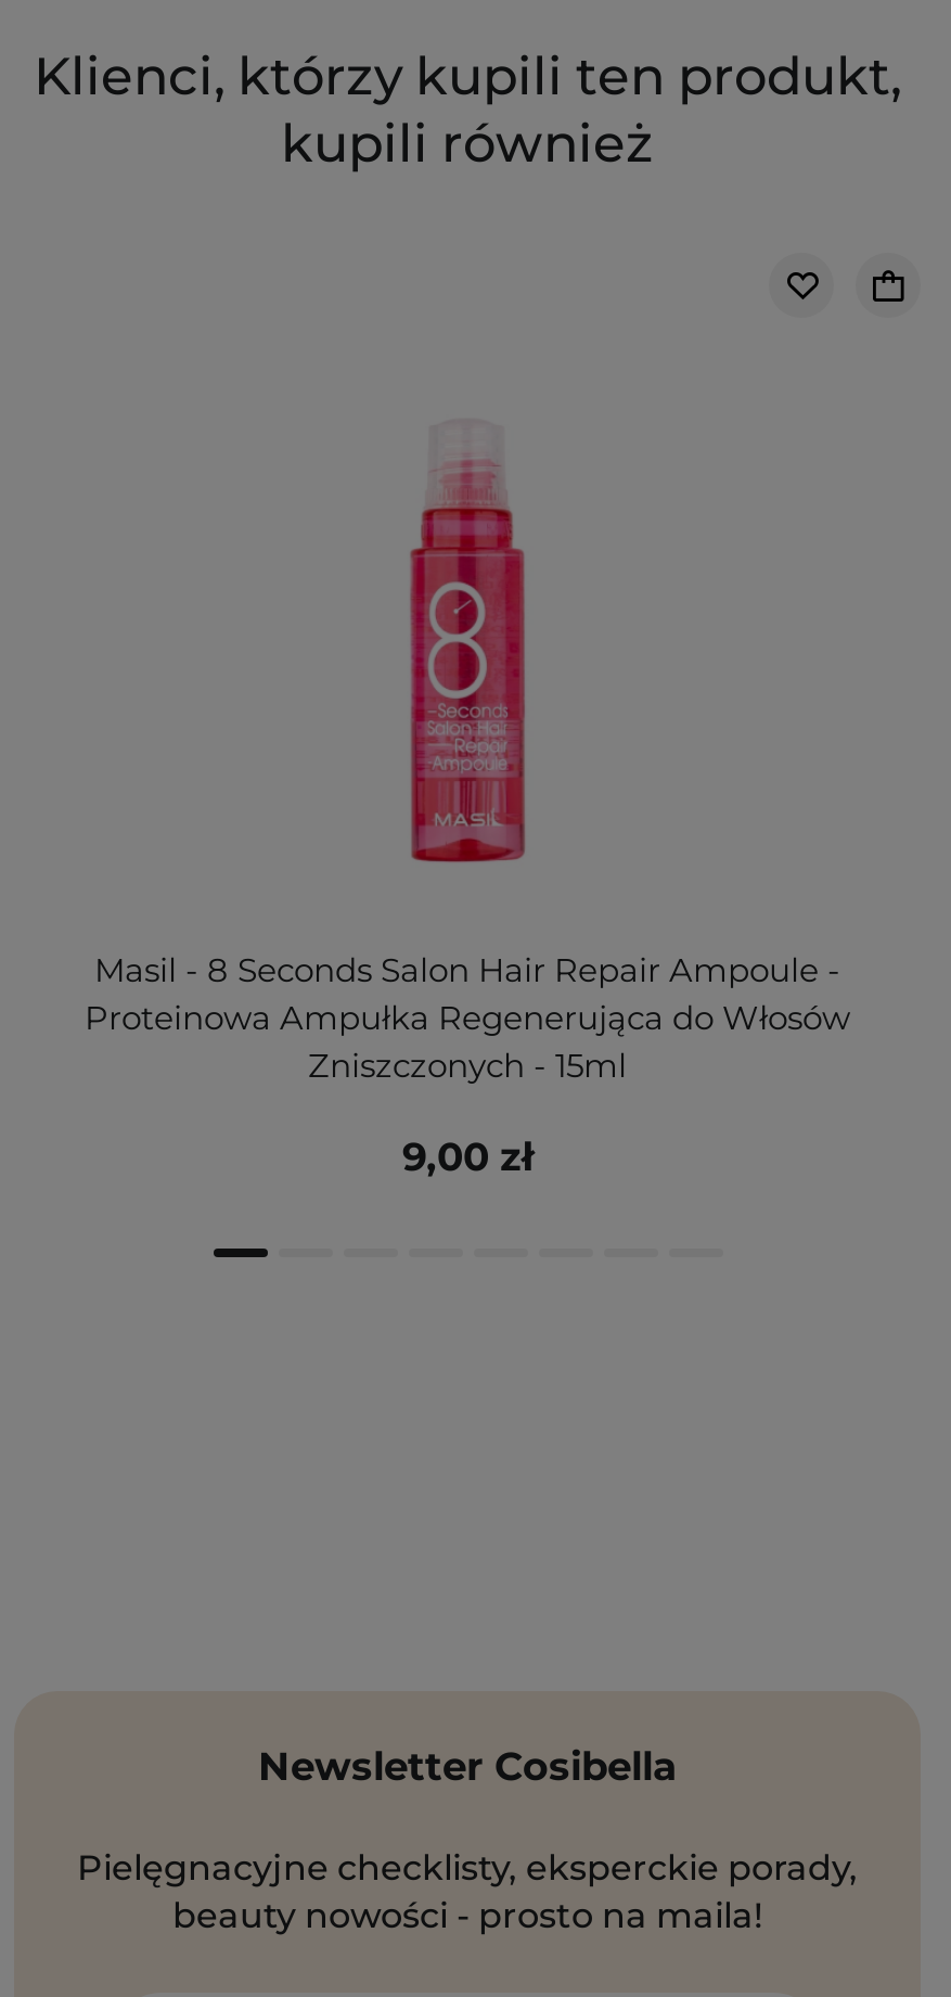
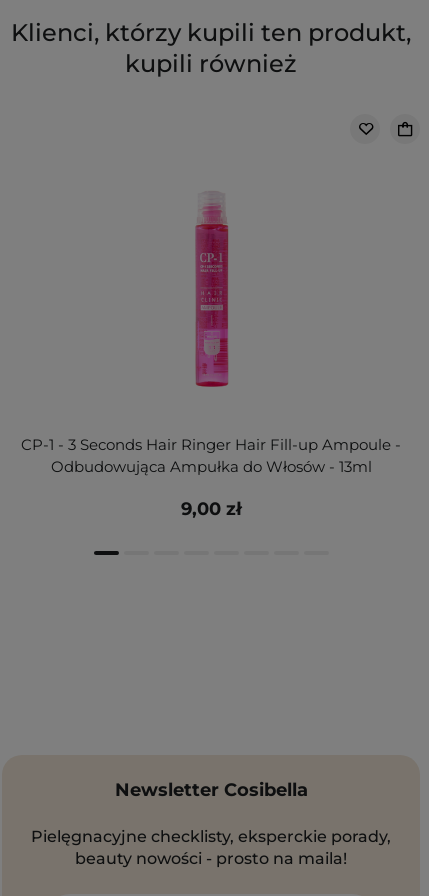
[409,428,528,865] [image] -> [185,196,238,388] [image]
[85,950,850,1086] Masil - 8 Seconds Salon Hair Repair Ampoule - | Proteinowa Ampułka Regenerująca do Włosów | Zniszczonych - 15ml -> [21,435,401,476] CP-1 - 3 Seconds Hair Ringer Hair Fill-up Ampoule - | Odbudowująca Ampułka do Włosów - 13ml

